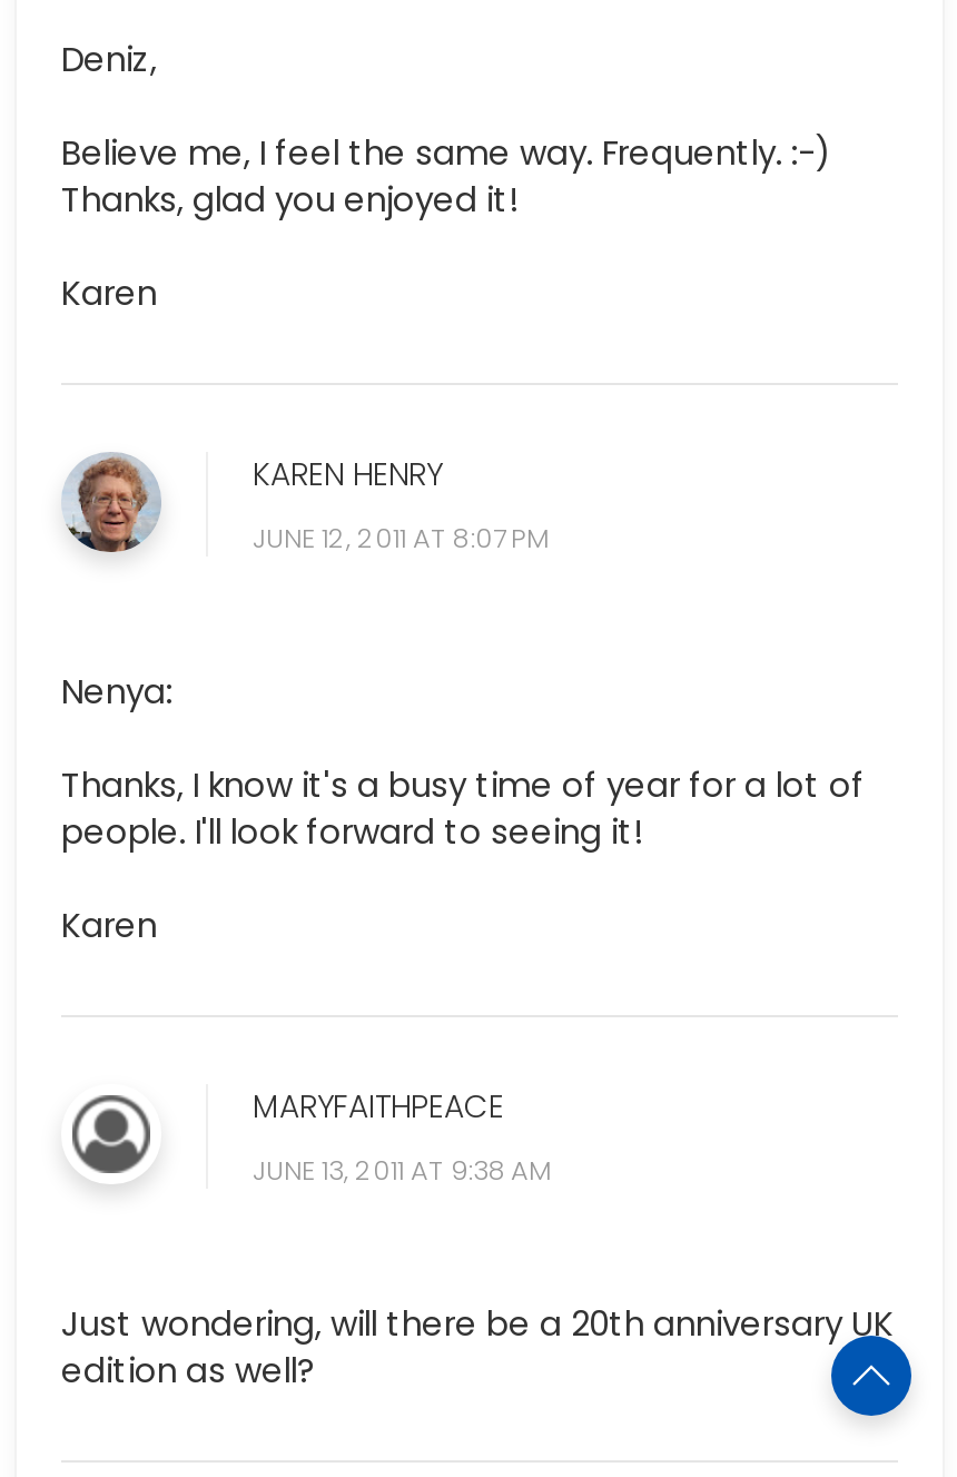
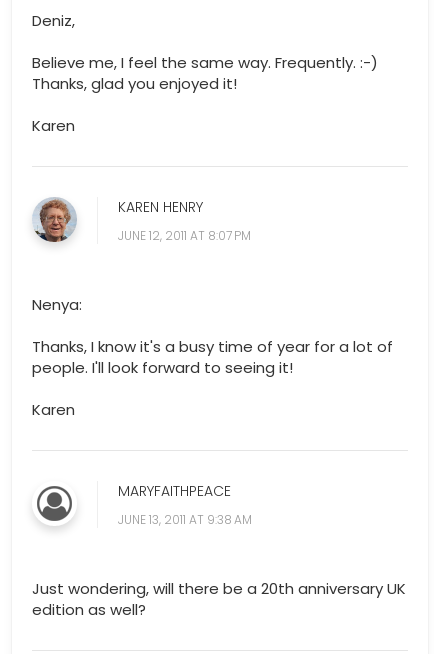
[827,1347,916,1427] [image] -> none

